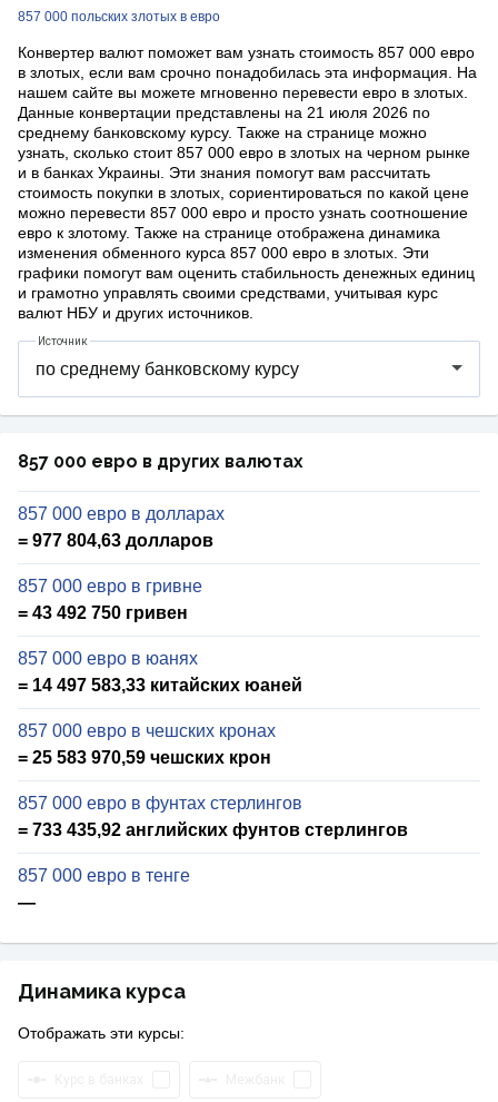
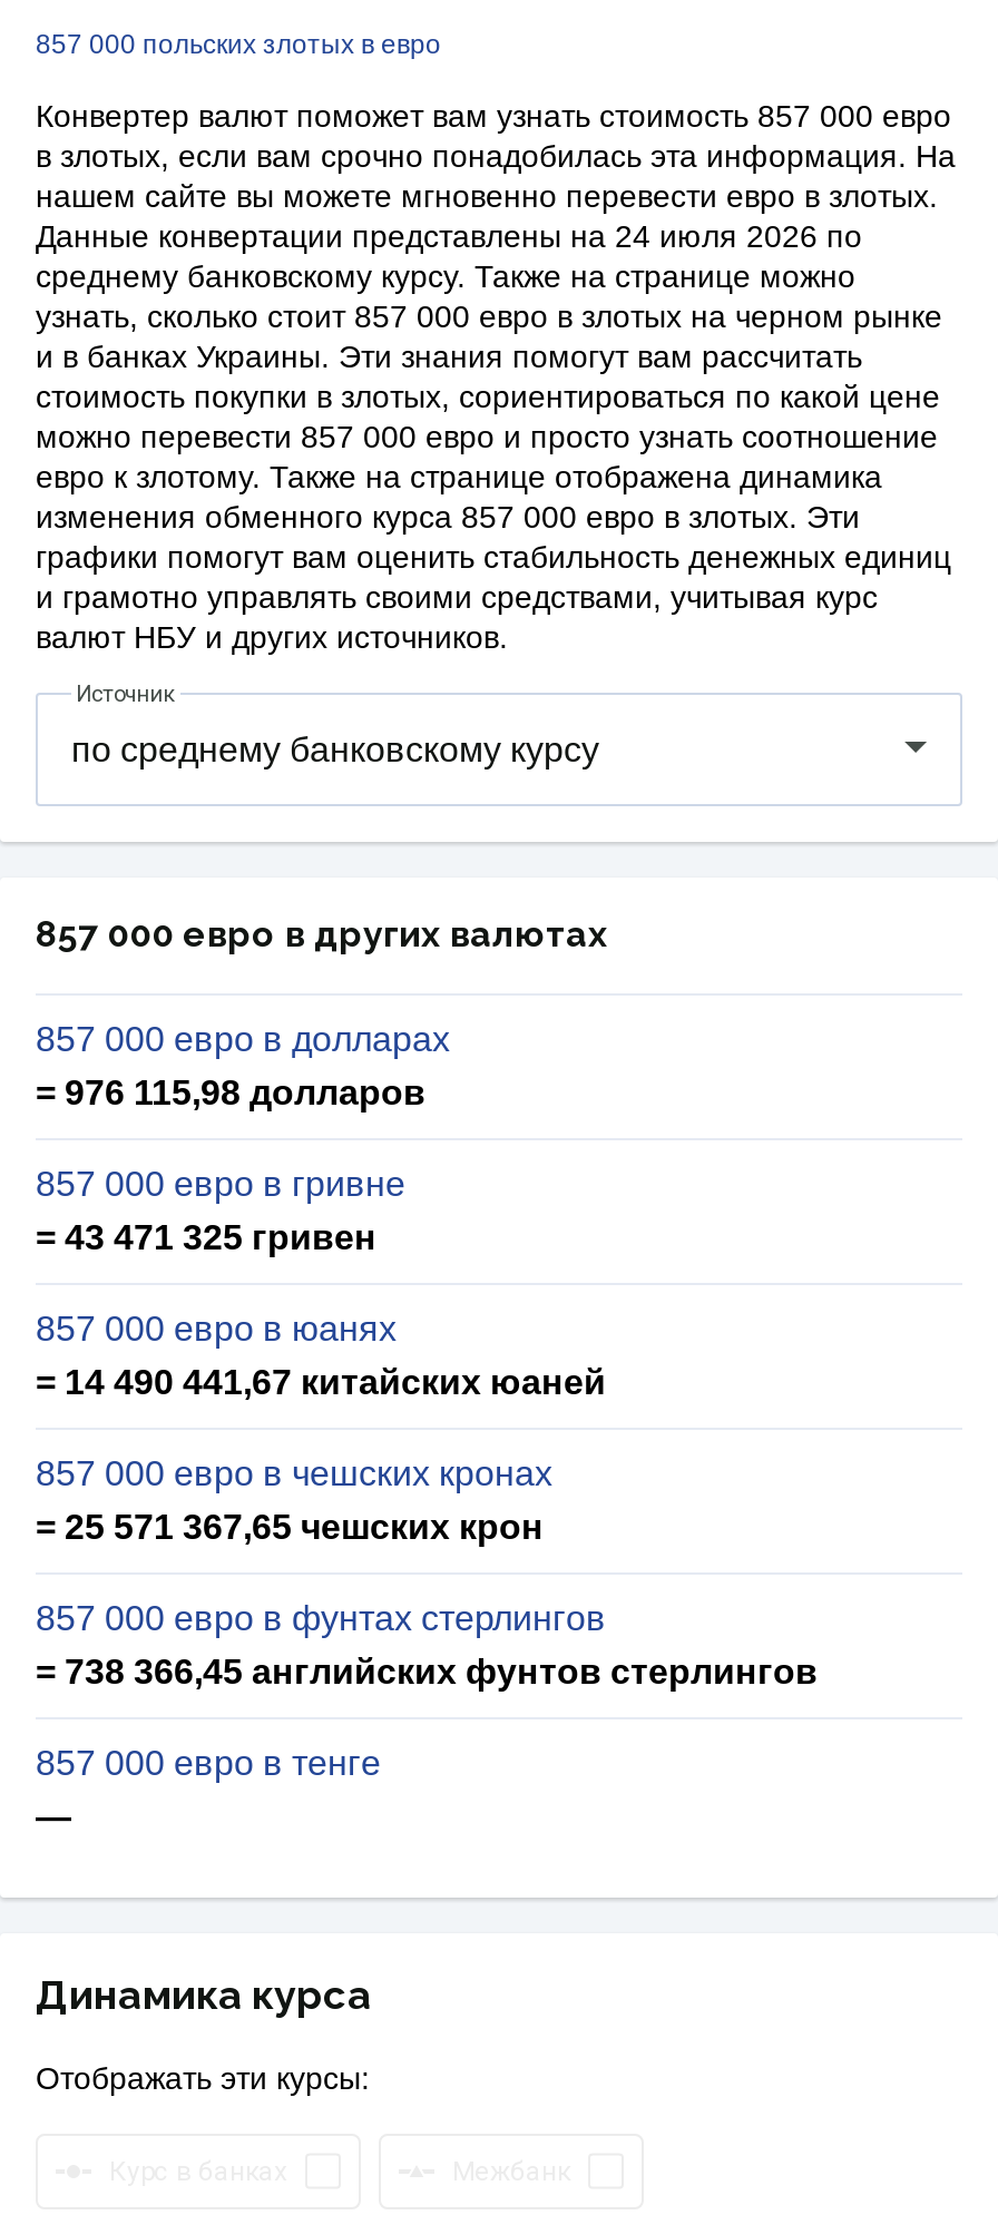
[18,104,430,122] Данные конвертации представлены на 21 июля 2026 по -> [36,219,862,254] Данные конвертации представлены на 24 июля 2026 по
[18,531,213,550] = 977 804,63 долларов -> [36,1074,425,1112] = 976 115,98 долларов
[18,604,188,622] = 43 492 750 гривен -> [36,1219,376,1257] = 43 471 325 гривен
[18,676,302,695] = 14 497 583,33 китайских юаней -> [36,1364,606,1401] = 14 490 441,67 китайских юаней
[18,748,271,767] = 25 583 970,59 чешских крон -> [36,1508,544,1546] = 25 571 367,65 чешских крон
[18,821,408,840] = 733 435,92 английских фунтов стерлингов -> [36,1653,818,1691] = 738 366,45 английских фунтов стерлингов

